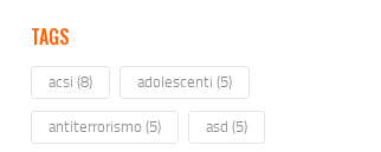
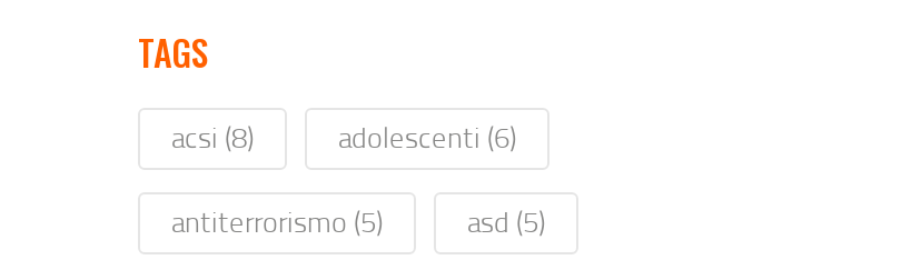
[137,71,232,92] adolescenti (5) -> [338,118,516,158] adolescenti (6)

